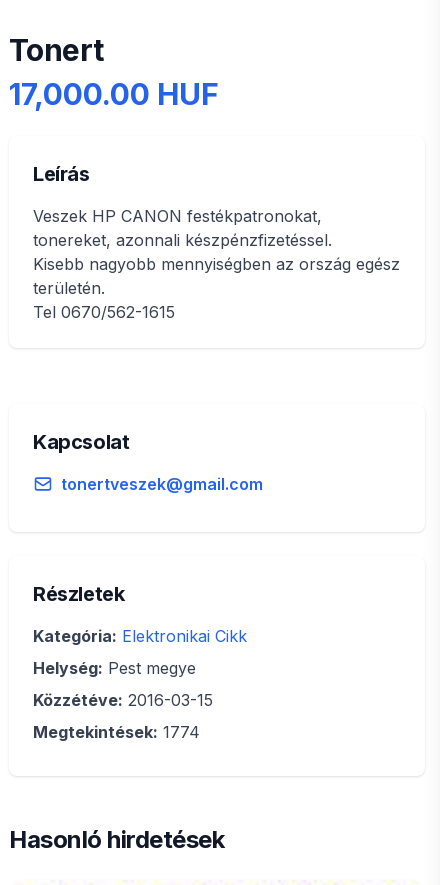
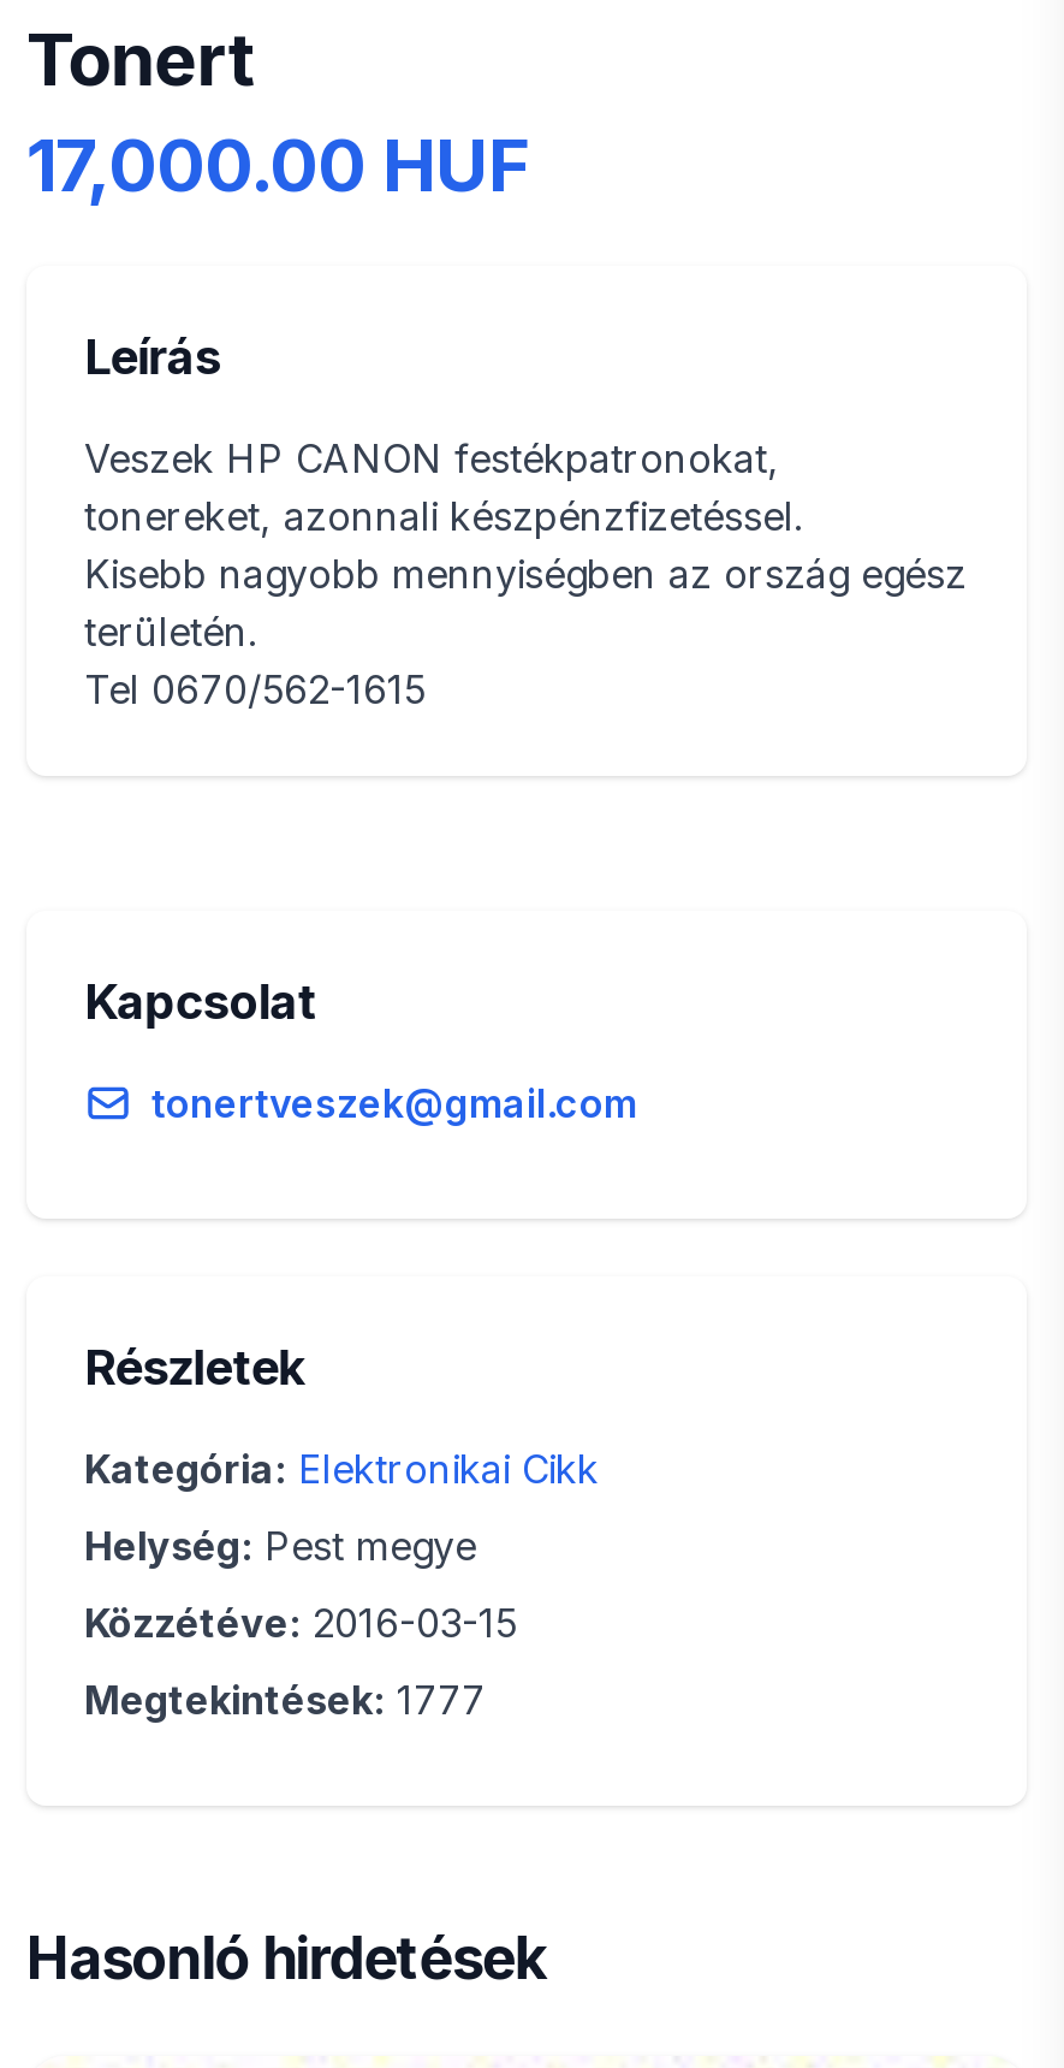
[33,722,200,742] Megtekintések: 1774 -> [84,1676,486,1724] Megtekintések: 1777

